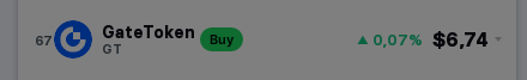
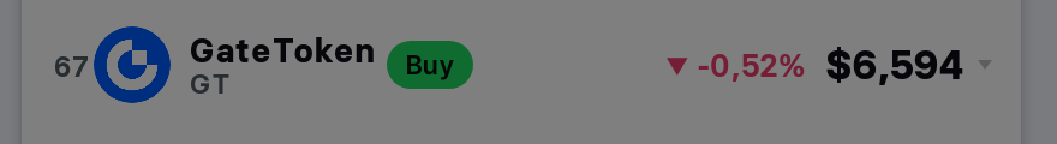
[372,29,423,50] 0,07% -> [696,45,807,85] -0,52%
[432,26,489,53] $6,74 -> [826,39,966,91] $6,594

